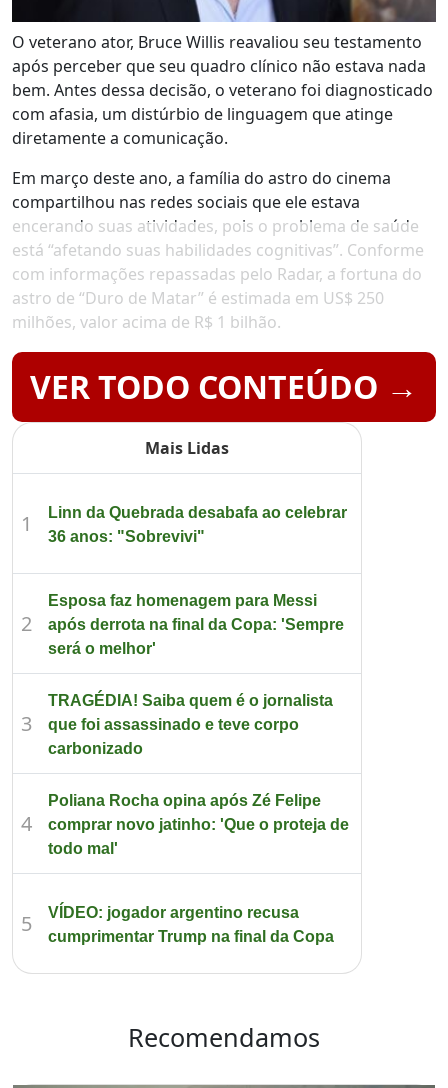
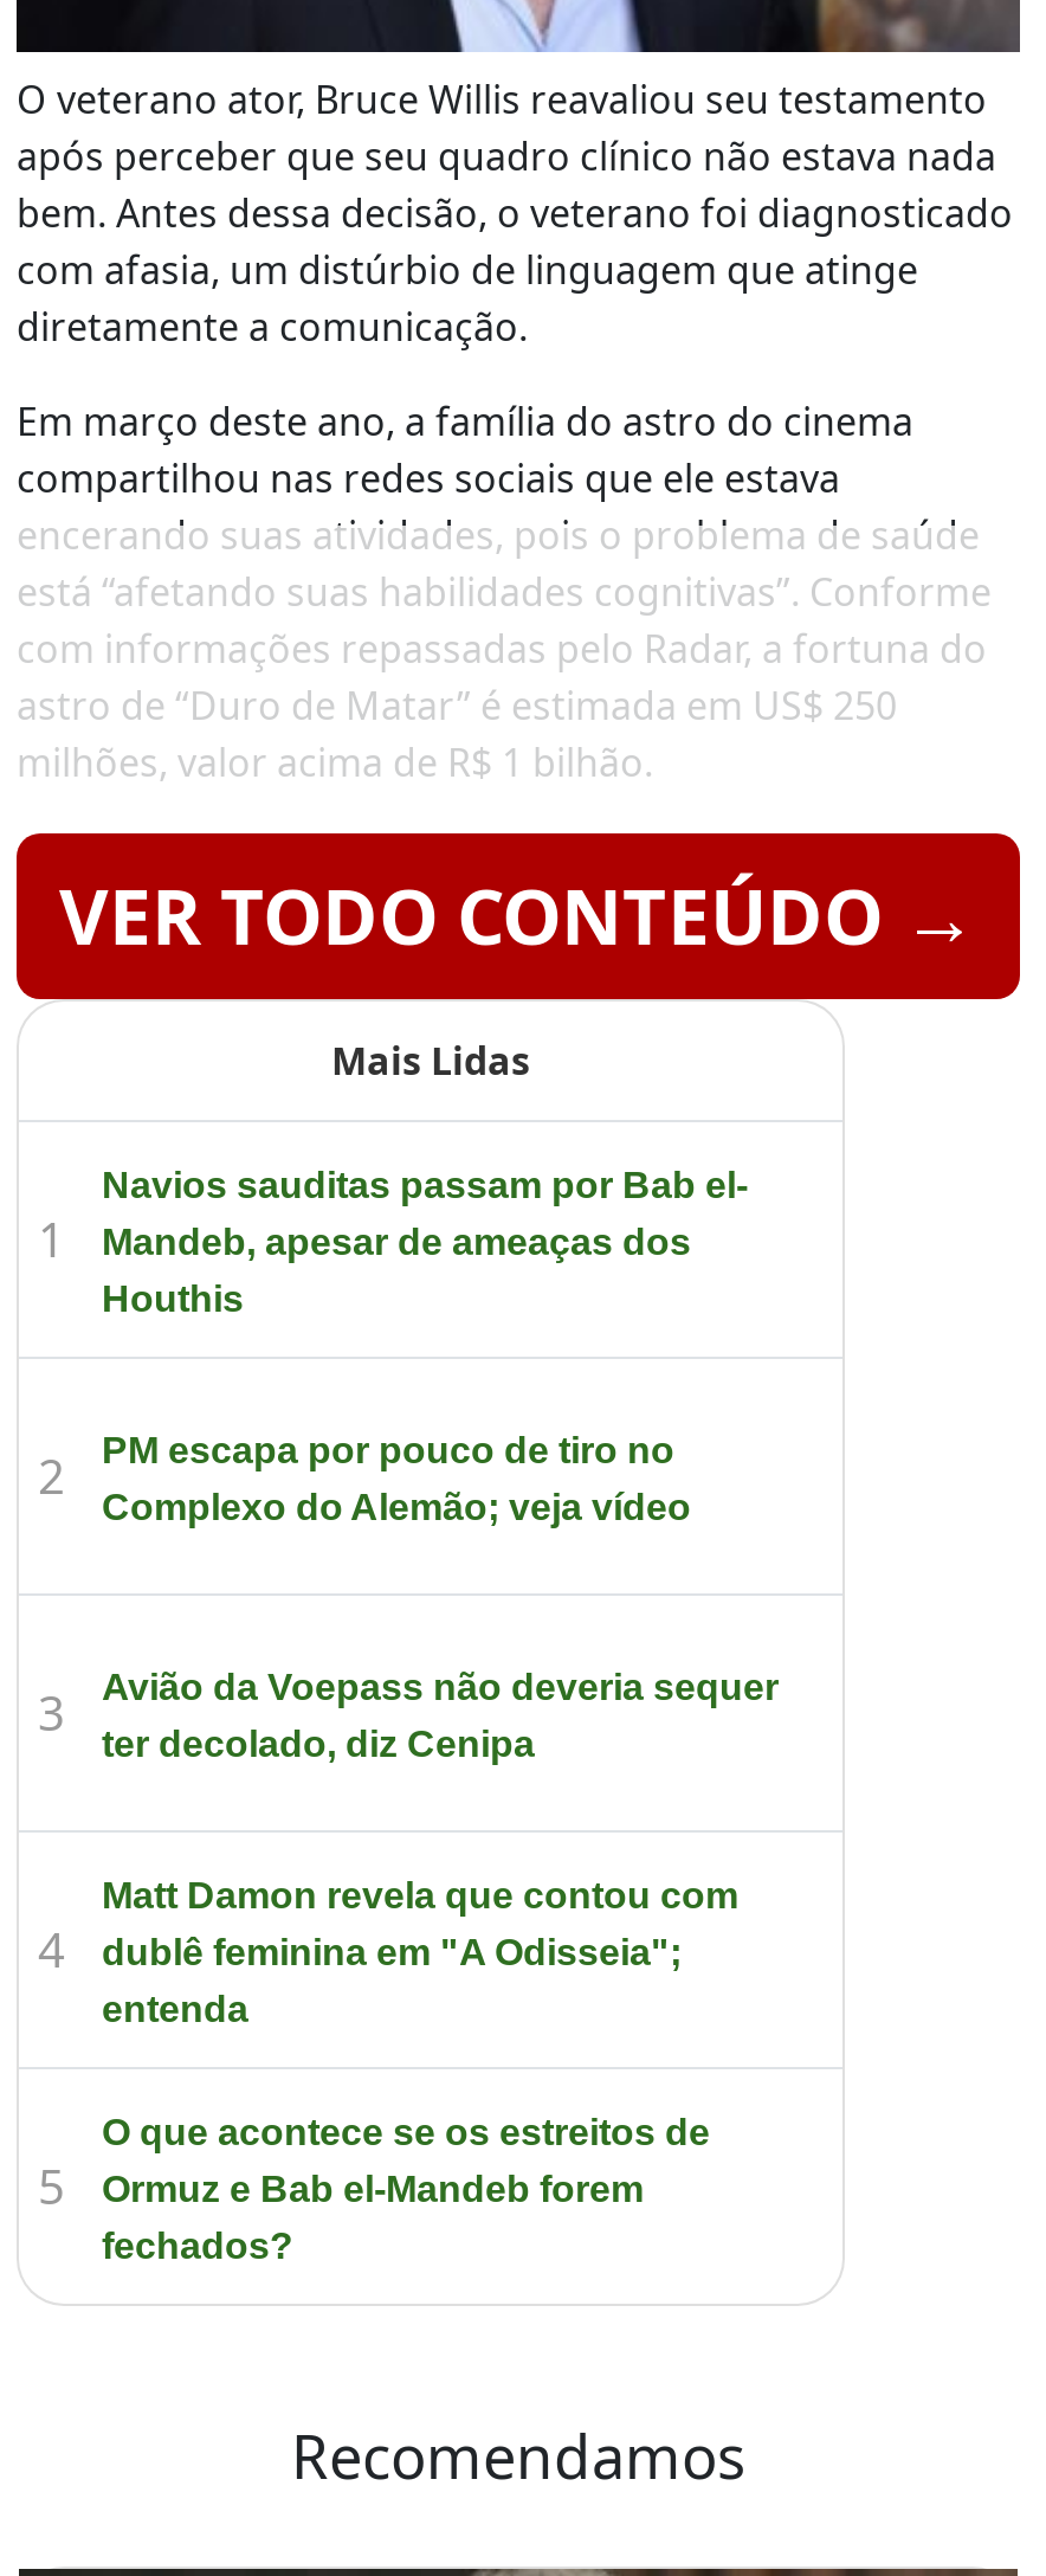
[48,504,347,545] Linn da Quebrada desabafa ao celebrar | 36 anos: "Sobrevivi" -> [102,1164,748,1318] Navios sauditas passam por Bab el- | Mandeb, apesar de ameaças dos | Houthis
[48,592,344,657] Esposa faz homenagem para Messi | após derrota na final da Copa: 'Sempre | será o melhor' -> [102,1429,691,1526] PM escapa por pouco de tiro no | Complexo do Alemão; veja vídeo
[48,692,333,757] TRAGÉDIA! Saiba quem é o jornalista | que foi assassinado e teve corpo | carbonizado -> [102,1666,779,1763] Avião da Voepass não deveria sequer | ter decolado, diz Cenipa
[48,792,349,857] Poliana Rocha opina após Zé Felipe | comprar novo jatinho: 'Que o proteja de | todo mal' -> [102,1874,738,2028] Matt Damon revela que contou com | dublê feminina em "A Odisseia"; | entenda
[48,904,334,945] VÍDEO: jogador argentino recusa | cumprimentar Trump na final da Copa -> [102,2111,710,2265] O que acontece se os estreitos de | Ormuz e Bab el-Mandeb forem | fechados?

